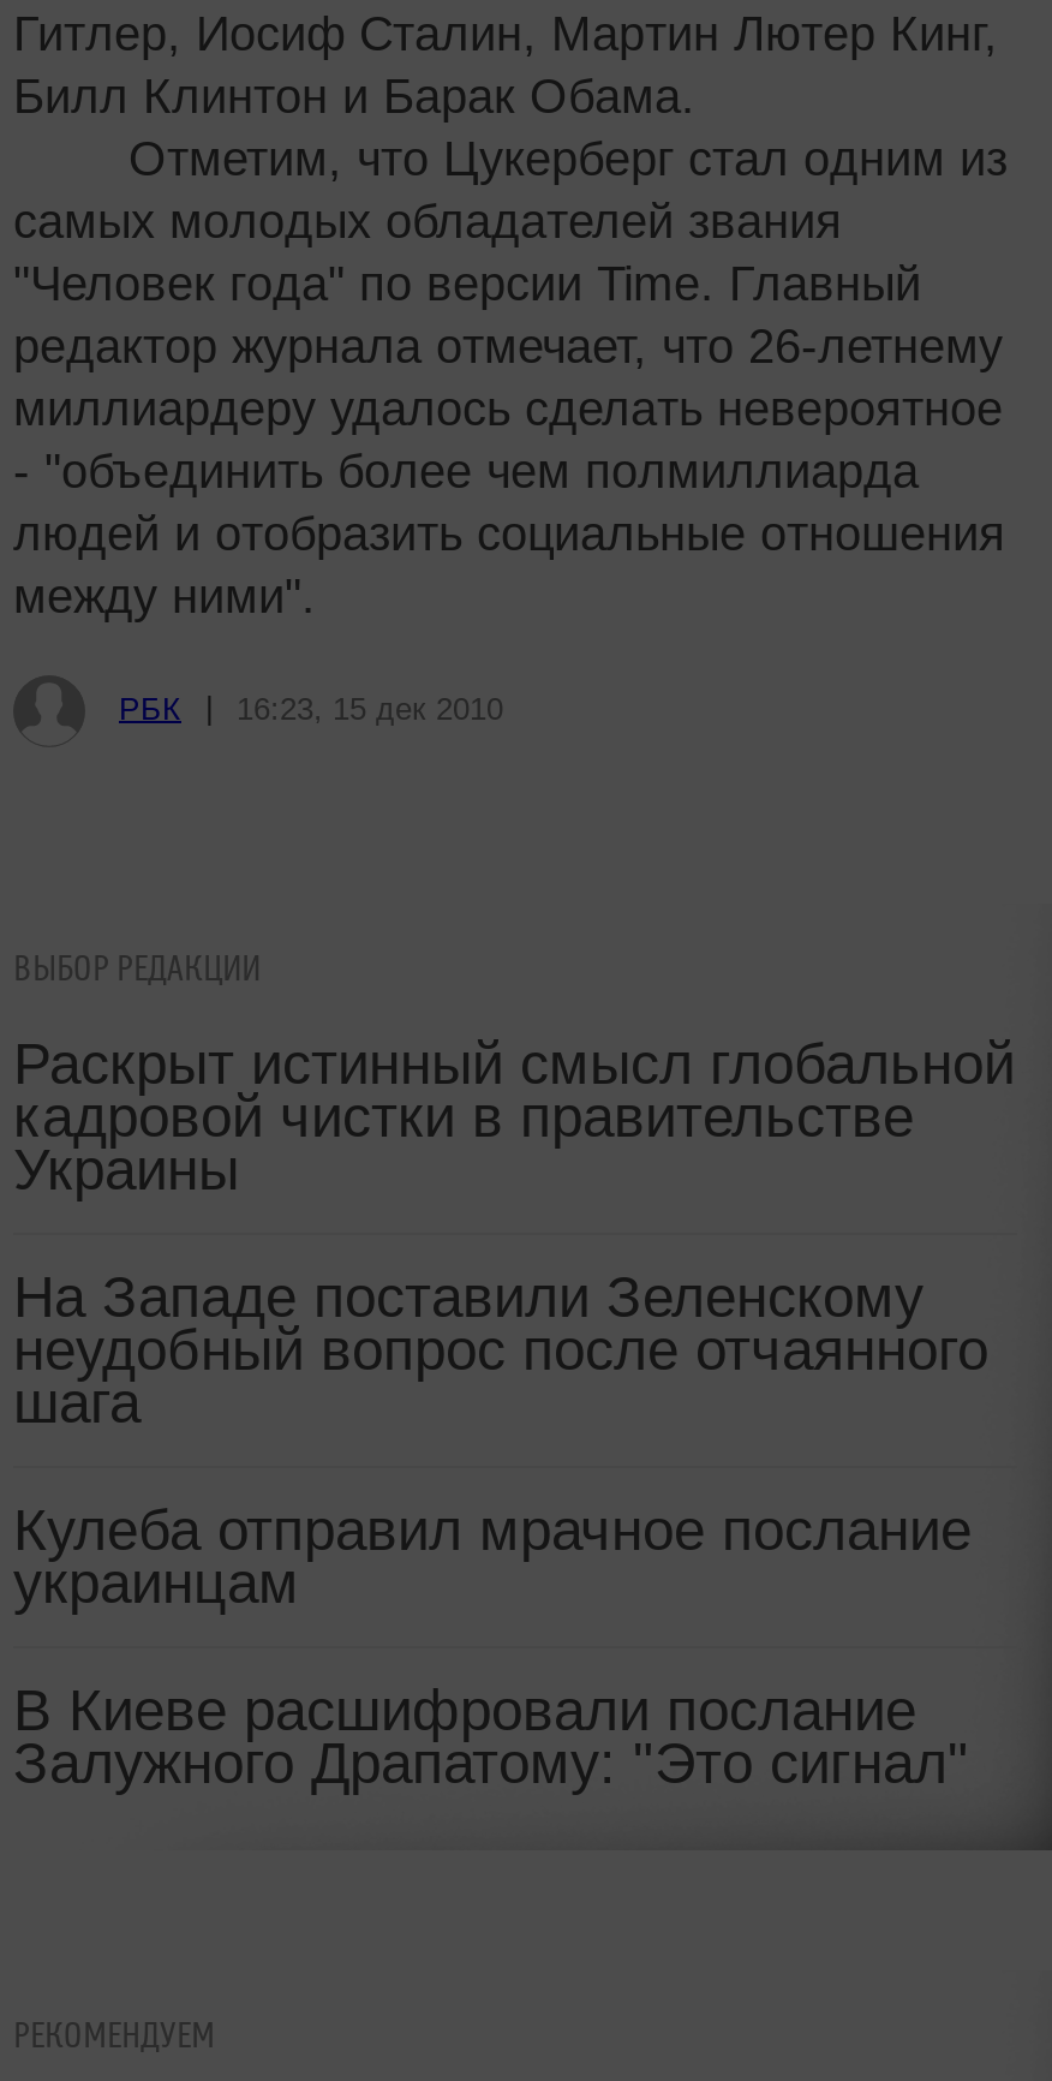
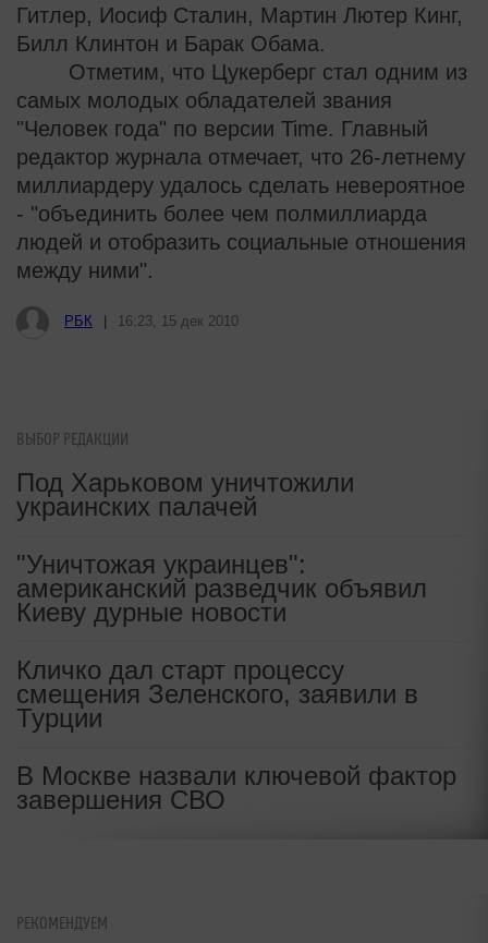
[13,1031,1015,1202] Раскрыт истинный смысл глобальной | кадровой чистки в правительстве | Украины -> [16,468,354,521] Под Харьковом уничтожили | украинских палачей
[13,1264,988,1435] На Западе поставили Зеленскому | неудобный вопрос после отчаянного | шага -> [16,549,427,627] "Уничтожая украинцев": | американский разведчик объявил | Киеву дурные новости
[13,1497,972,1615] Кулеба отправил мрачное послание | украинцам -> [16,655,418,733] Кличко дал старт процессу | смещения Зеленского, заявили в | Турции
[13,1677,969,1795] В Киеве расшифровали послание | Залужного Драпатому: "Это сигнал" -> [16,761,456,814] В Москве назвали ключевой фактор | завершения СВО

